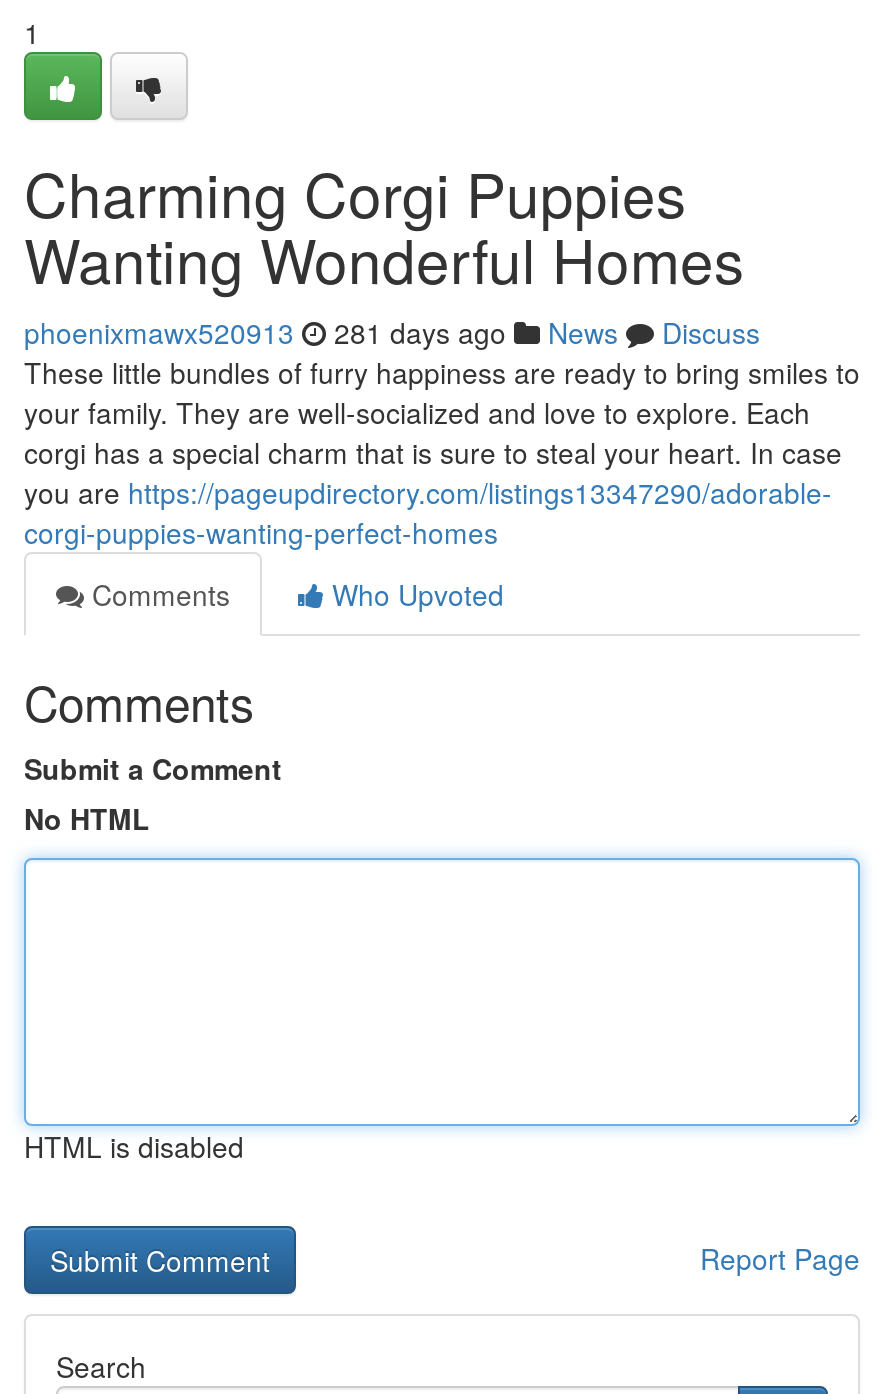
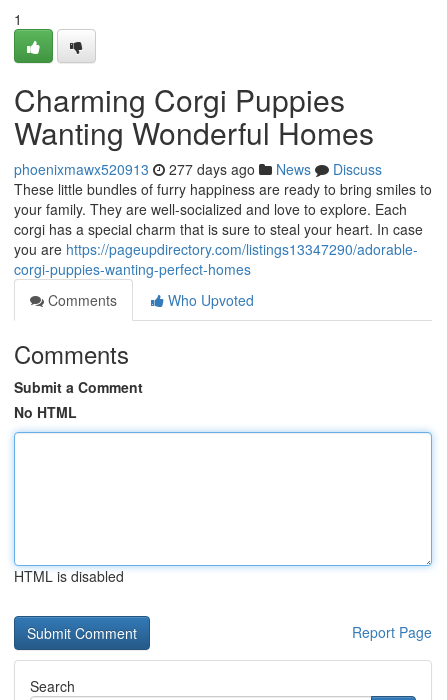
[24,312,760,352] phoenixmawx520913 281 days ago News Discuss -> [14,159,382,179] phoenixmawx520913 277 days ago News Discuss

